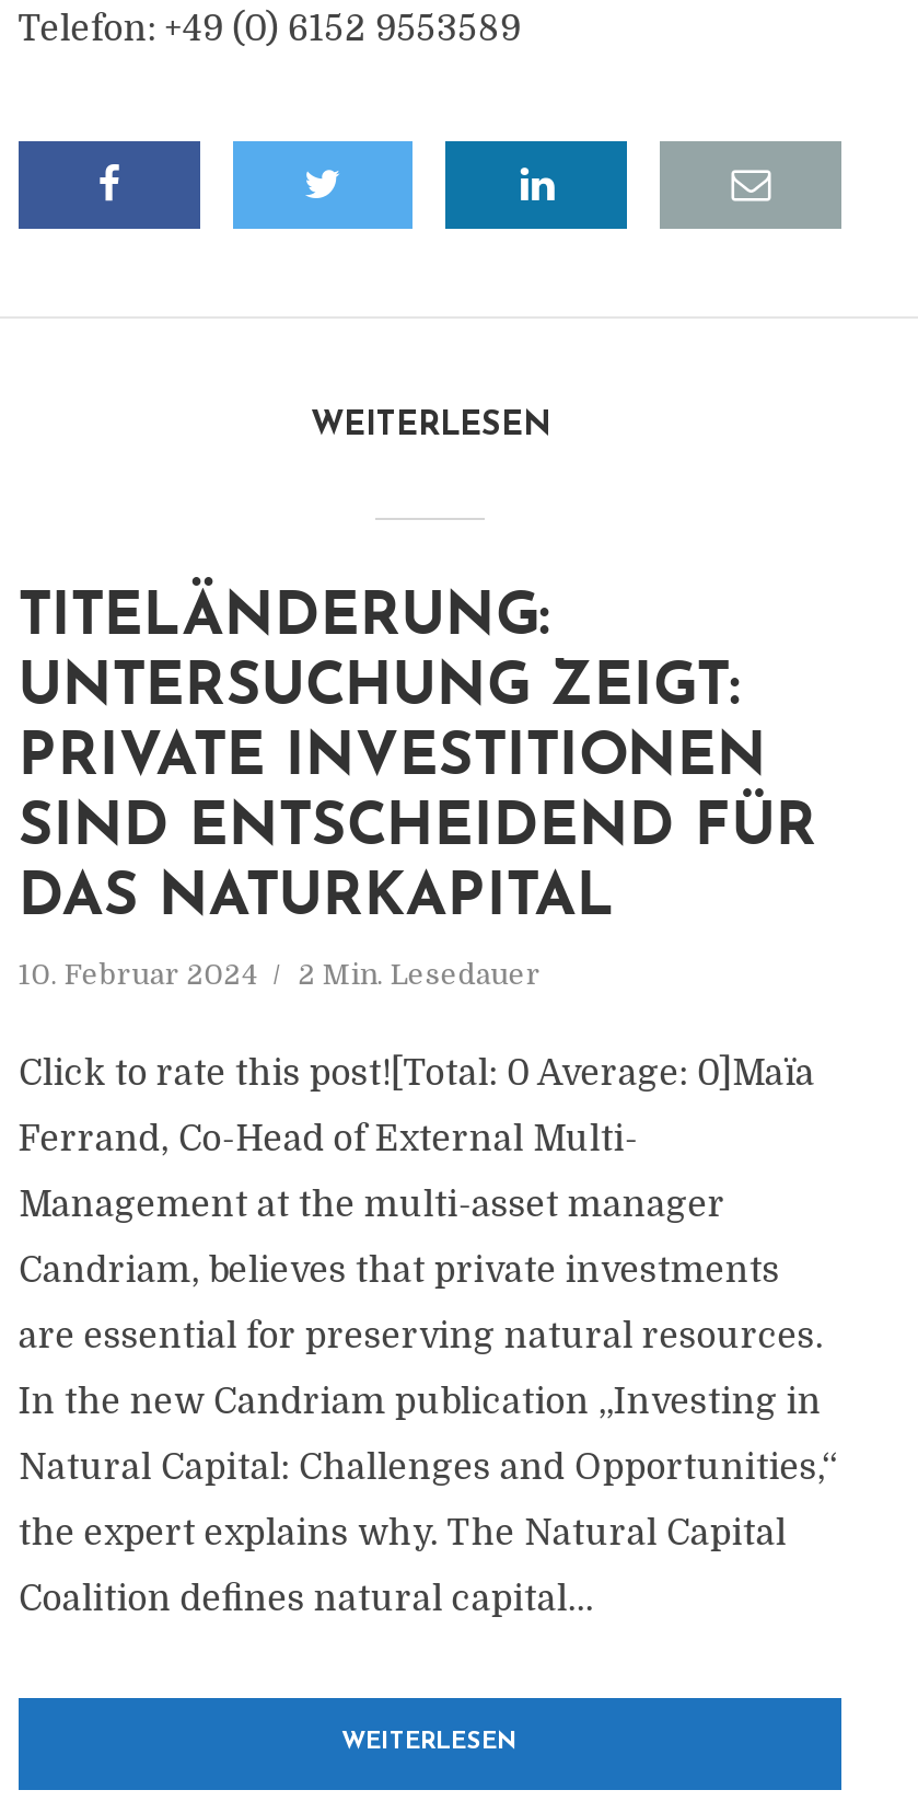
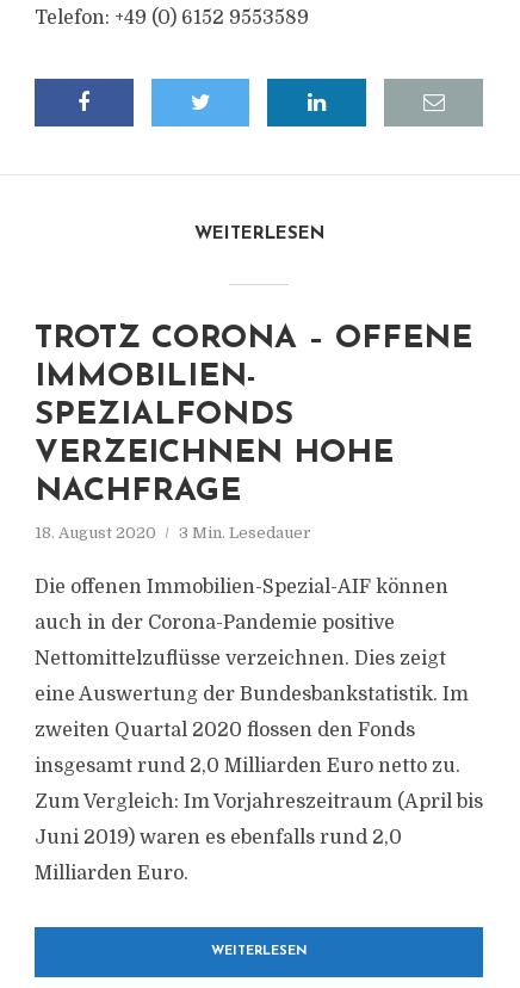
[18,590,817,929] TITELÄNDERUNG: | UNTERSUCHUNG ZEIGT: | PRIVATE INVESTITIONEN | SIND ENTSCHEIDEND FÜR | DAS NATURKAPITAL -> [34,323,472,508] TROTZ CORONA – OFFENE | IMMOBILIEN- | SPEZIALFONDS | VERZEICHNEN HOHE | NACHFRAGE
[18,958,541,991] 10. Februar 2024 | 2 Min. Lesedauer -> [34,524,311,542] 18. August 2020 | 3 Min. Lesedauer
[18,1054,815,1094] Click to rate this post![Total: 0 Average: 0]Maïa -> [34,576,448,598] Die offenen Immobilien-Spezial-AIF können
[18,1120,637,1159] Ferrand, Co-Head of External Multi- -> [34,612,395,634] auch in der Corona-Pandemie positive
[18,1186,725,1225] Management at the multi-asset manager -> [34,648,446,669] Nettomittelzuflüsse verzeichnen. Dies zeigt
[18,1251,780,1291] Candriam, believes that private investments -> [34,684,468,705] eine Auswertung der Bundesbankstatistik. Im
[18,1317,823,1356] are essential for preserving natural resources. -> [34,720,415,741] zweiten Quartal 2020 flossen den Fonds
[18,1383,821,1422] In the new Candriam publication „Investing in -> [34,755,460,777] insgesamt rund 2,0 Milliarden Euro netto zu.
[18,1448,837,1488] Natural Capital: Challenges and Opportunities,“ -> [34,791,483,813] Zum Vergleich: Im Vorjahreszeitraum (April bis
[18,1514,786,1554] the expert explains why. The Natural Capital -> [34,827,402,848] Juni 2019) waren es ebenfalls rund 2,0
[18,1580,594,1619] Coalition defines natural capital... -> [34,863,188,884] Milliarden Euro.

